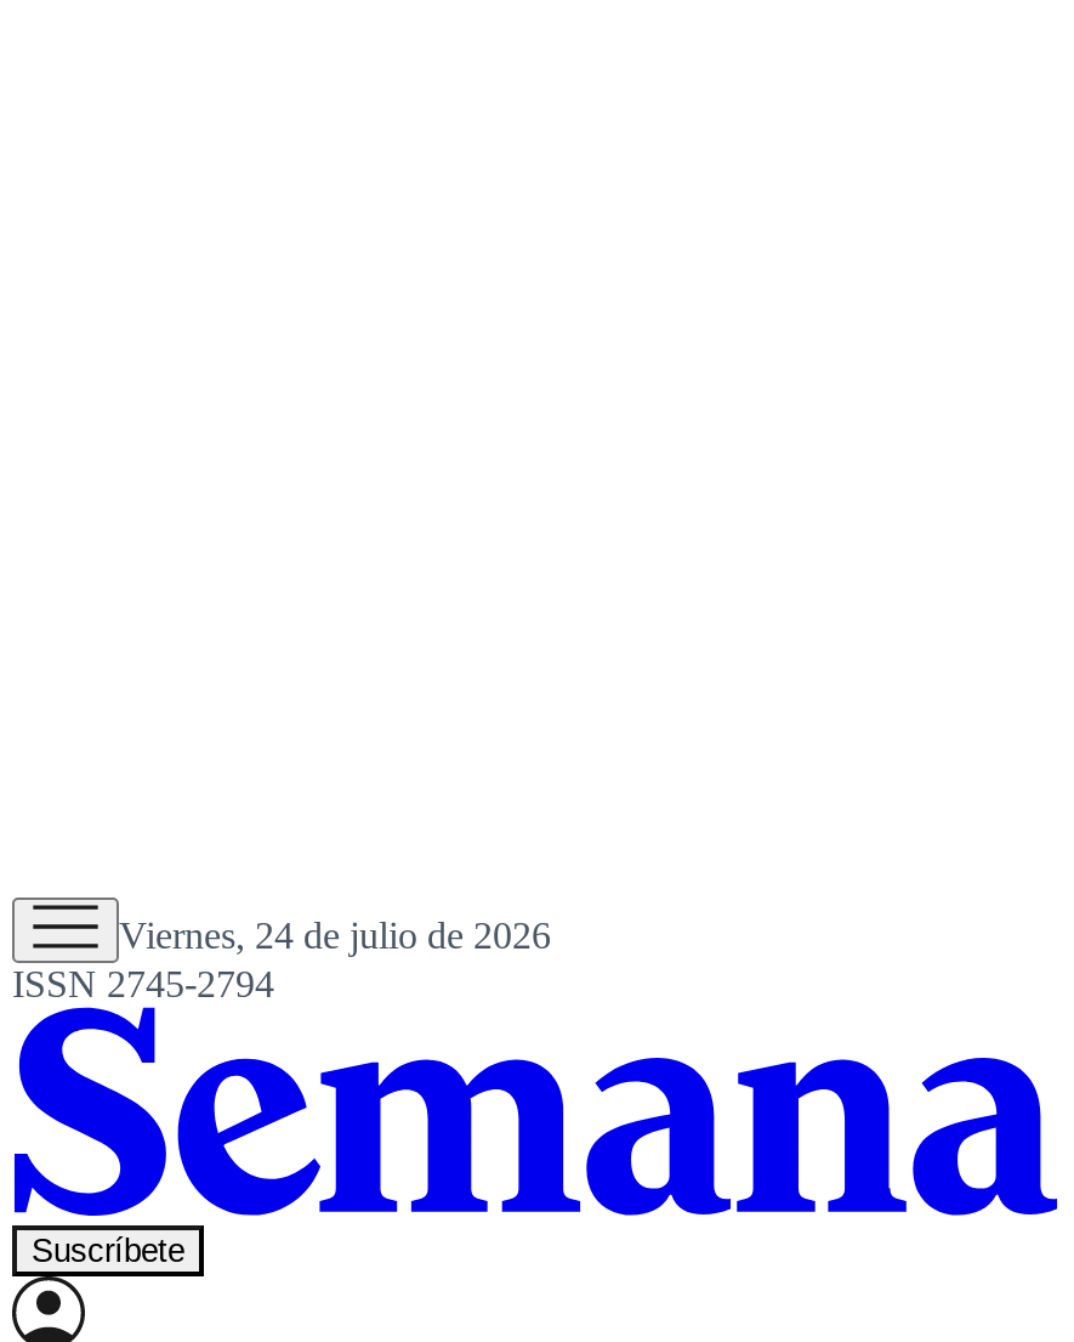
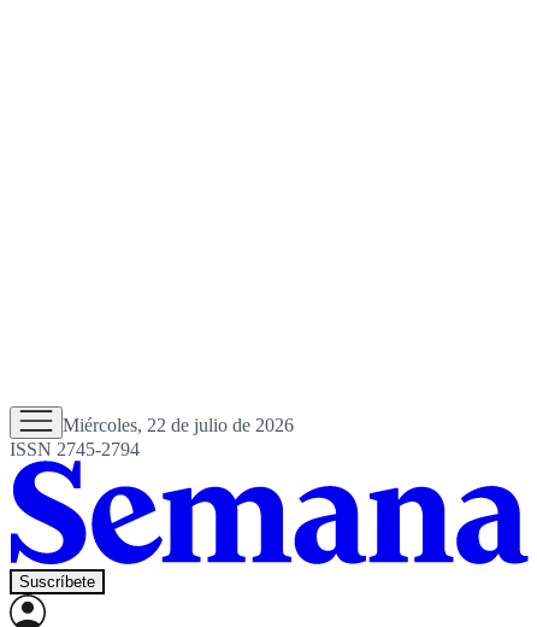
[119,915,551,956] Viernes, 24 de julio de 2026 -> [63,415,294,435] Miércoles, 22 de julio de 2026

